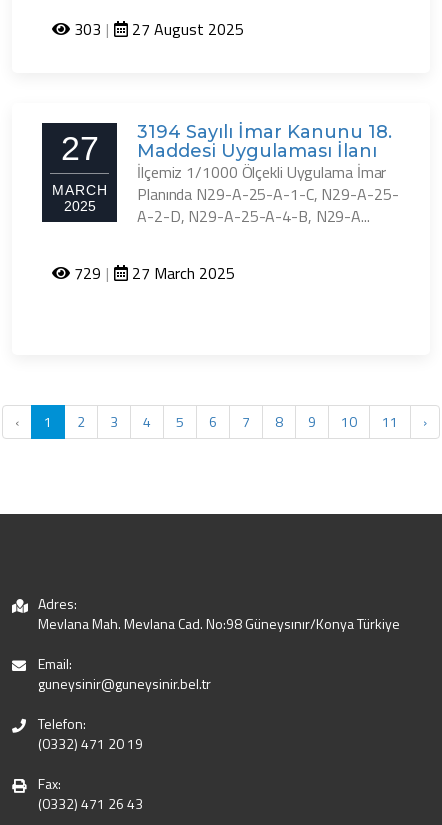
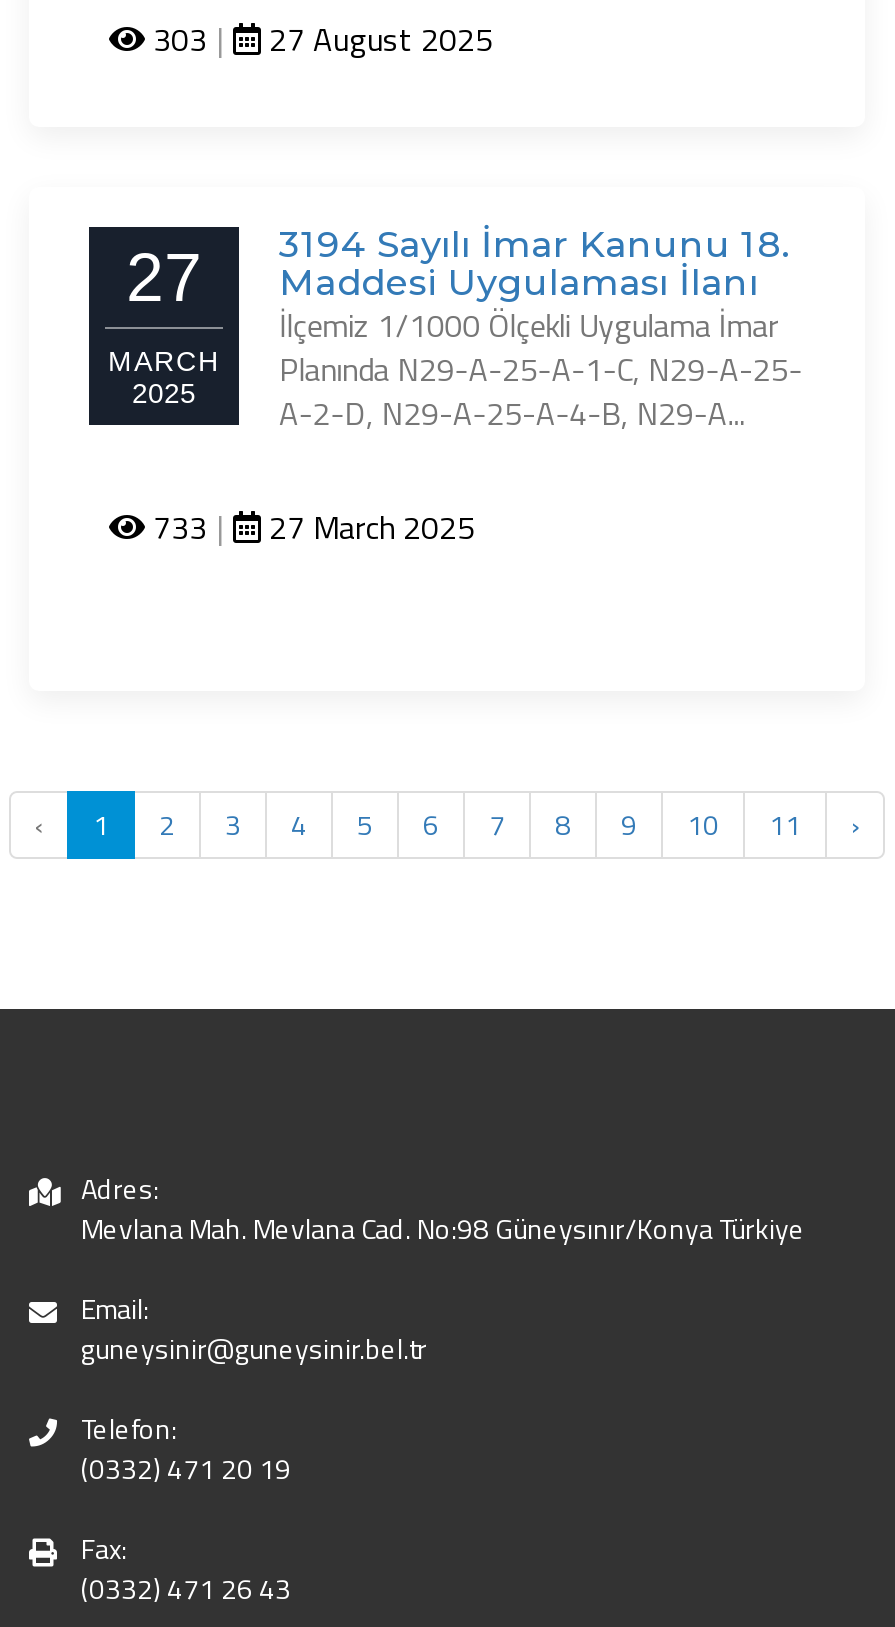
[70,261,235,285] 729 27 March 2025 -> [145,503,475,551] 733 27 March 2025

